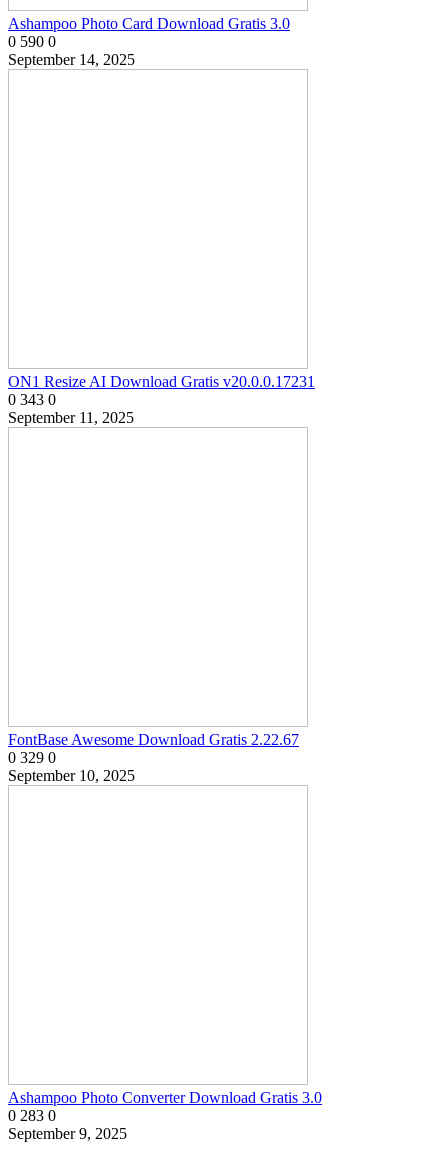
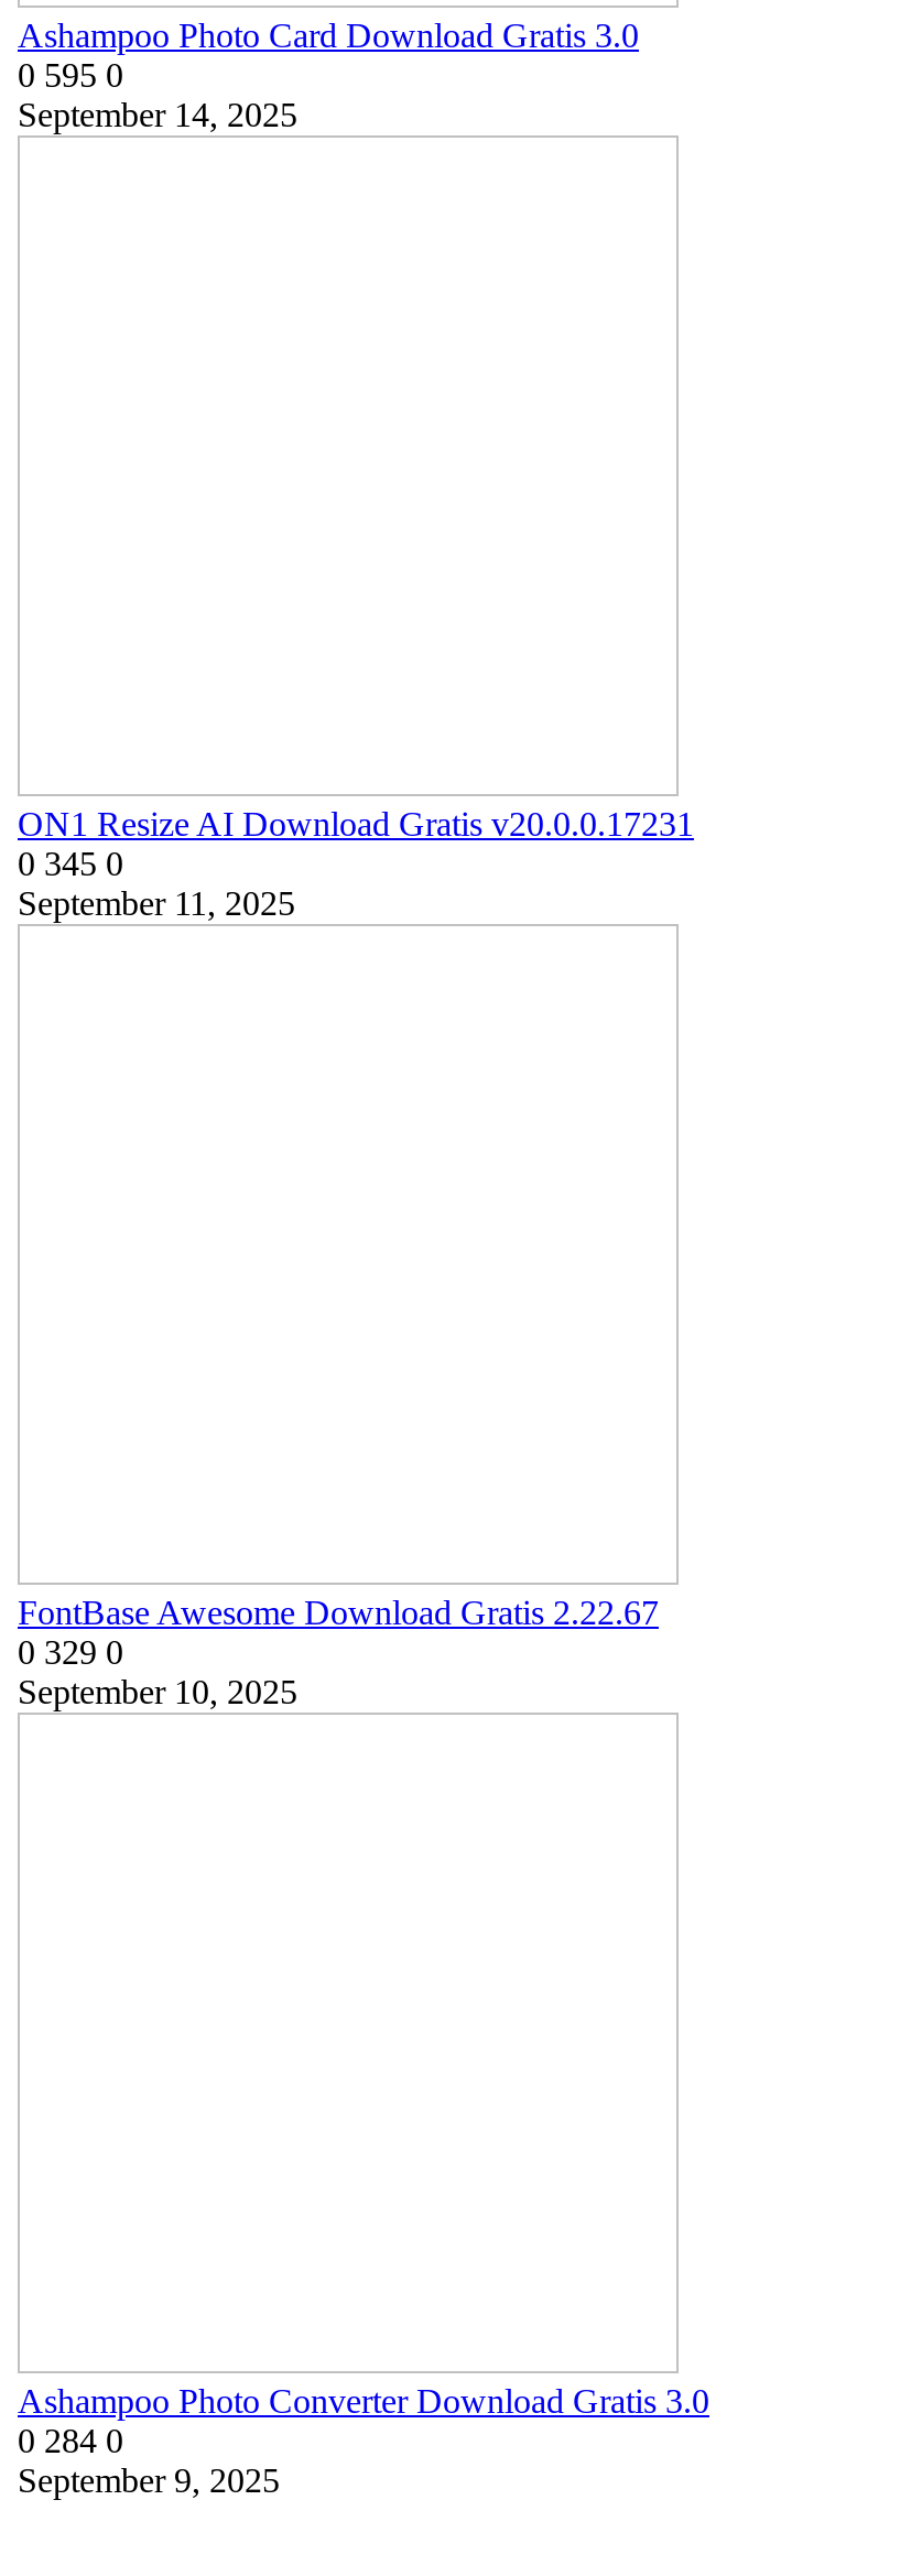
[8,33,56,50] 0 590 0 -> [18,56,123,94] 0 595 0
[8,391,56,408] 0 343 0 -> [18,845,123,882] 0 345 0
[8,1107,56,1124] 0 283 0 -> [18,2422,123,2459] 0 284 0

